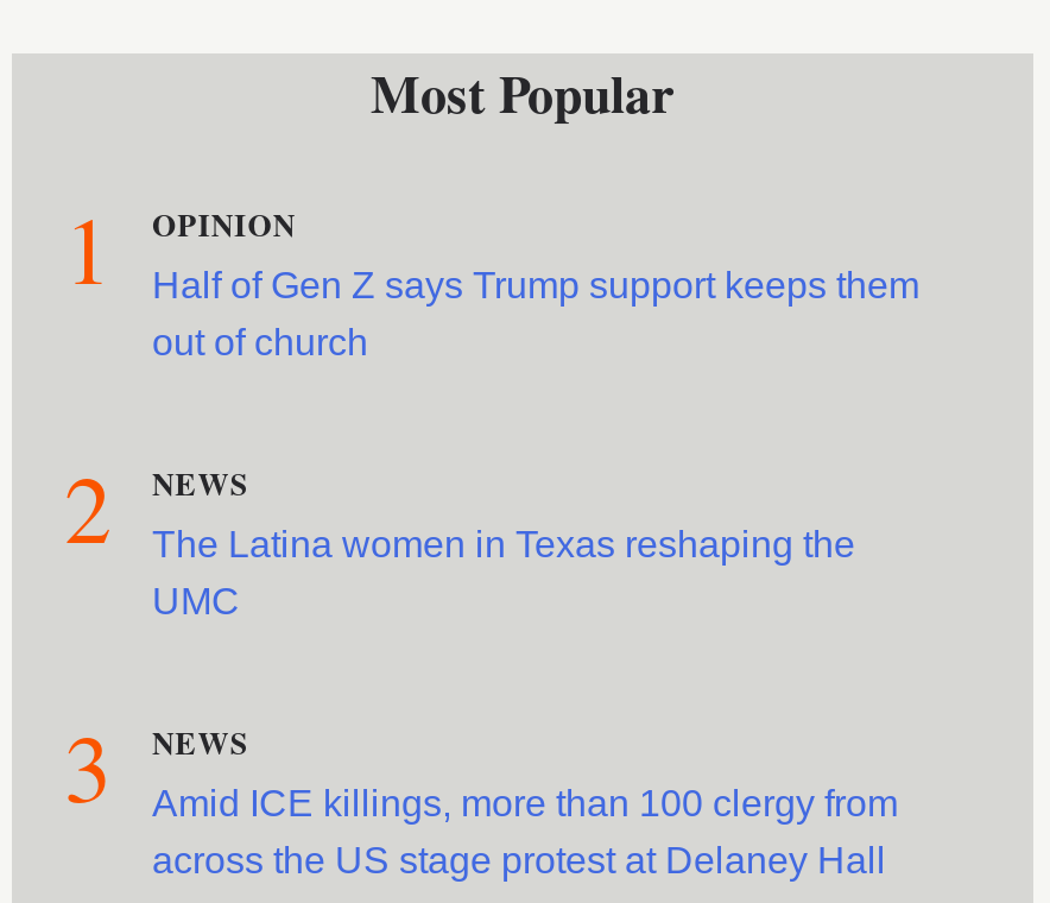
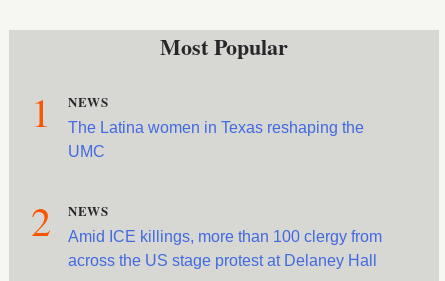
[64,200,919,568] OPINION | Half of Gen Z says Trump support keeps them | out of church | 2 -> none
[64,701,898,827] 3 NEWS Amid ICE killings, more than 100 clergy from -> [31,194,382,247] 2 NEWS Amid ICE killings, more than 100 clergy from

